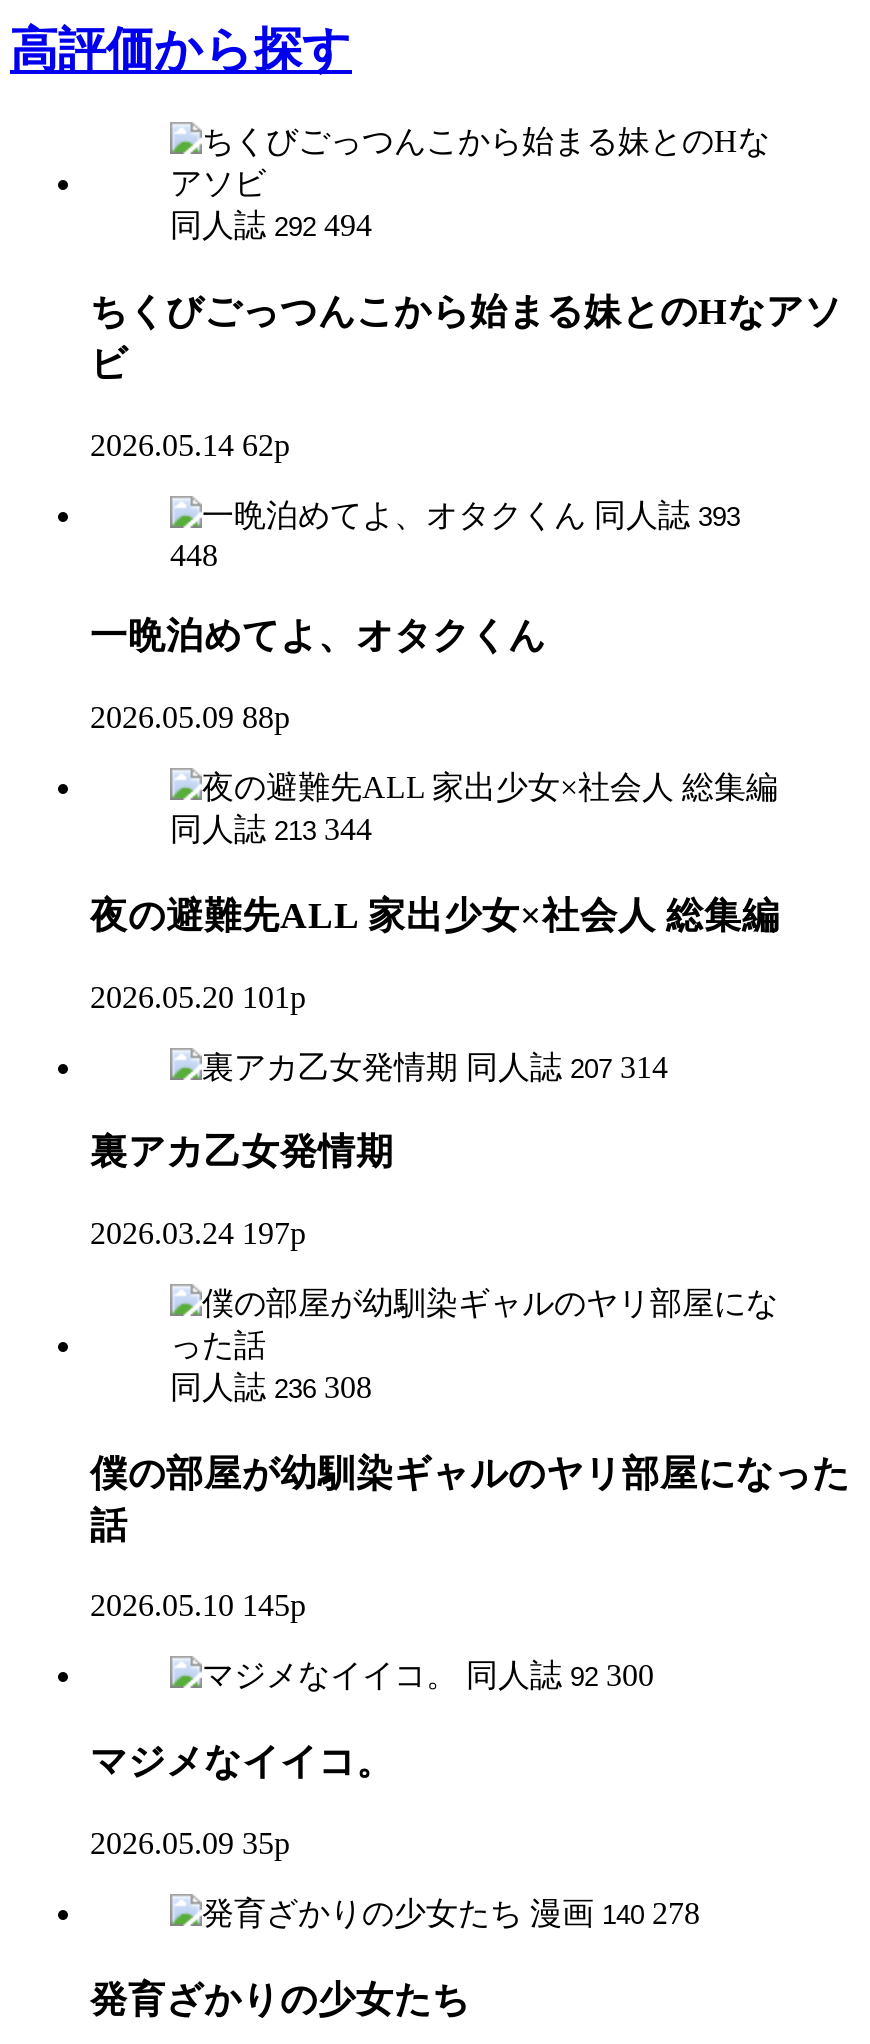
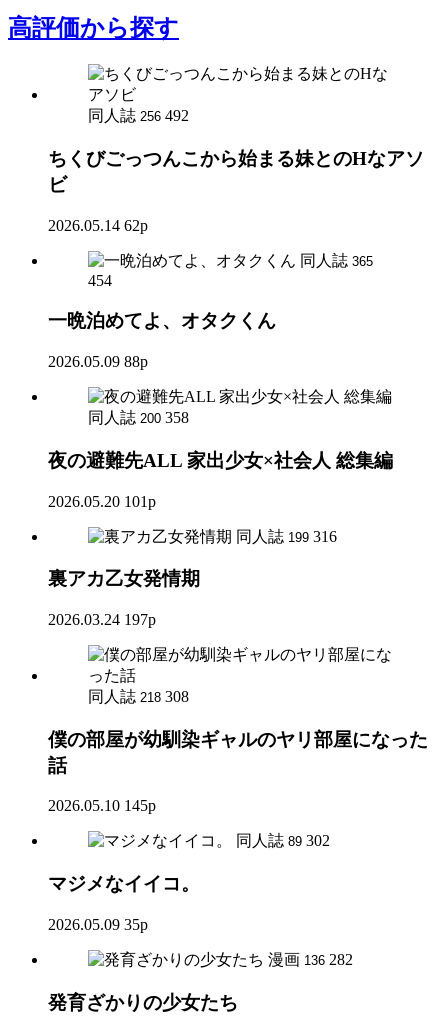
[170,208,372,242] 同人誌 292 494 -> [88,107,189,124] 同人誌 256 492
[594,497,740,531] 同人誌 393 -> [300,252,373,269] 同人誌 365
[170,537,218,571] 448 -> [88,272,112,289] 454
[170,812,372,846] 同人誌 213 344 -> [88,409,189,426] 同人誌 200 358
[466,1049,668,1083] 同人誌 207 314 -> [236,527,337,544] 同人誌 199 316
[170,1370,372,1404] 同人誌 236 308 -> [88,688,189,705] 同人誌 218 308
[466,1659,654,1693] 同人誌 92 300 -> [236,832,330,849] 同人誌 89 302
[530,1896,700,1930] 漫画 140 278 -> [268,951,353,968] 漫画 136 282

